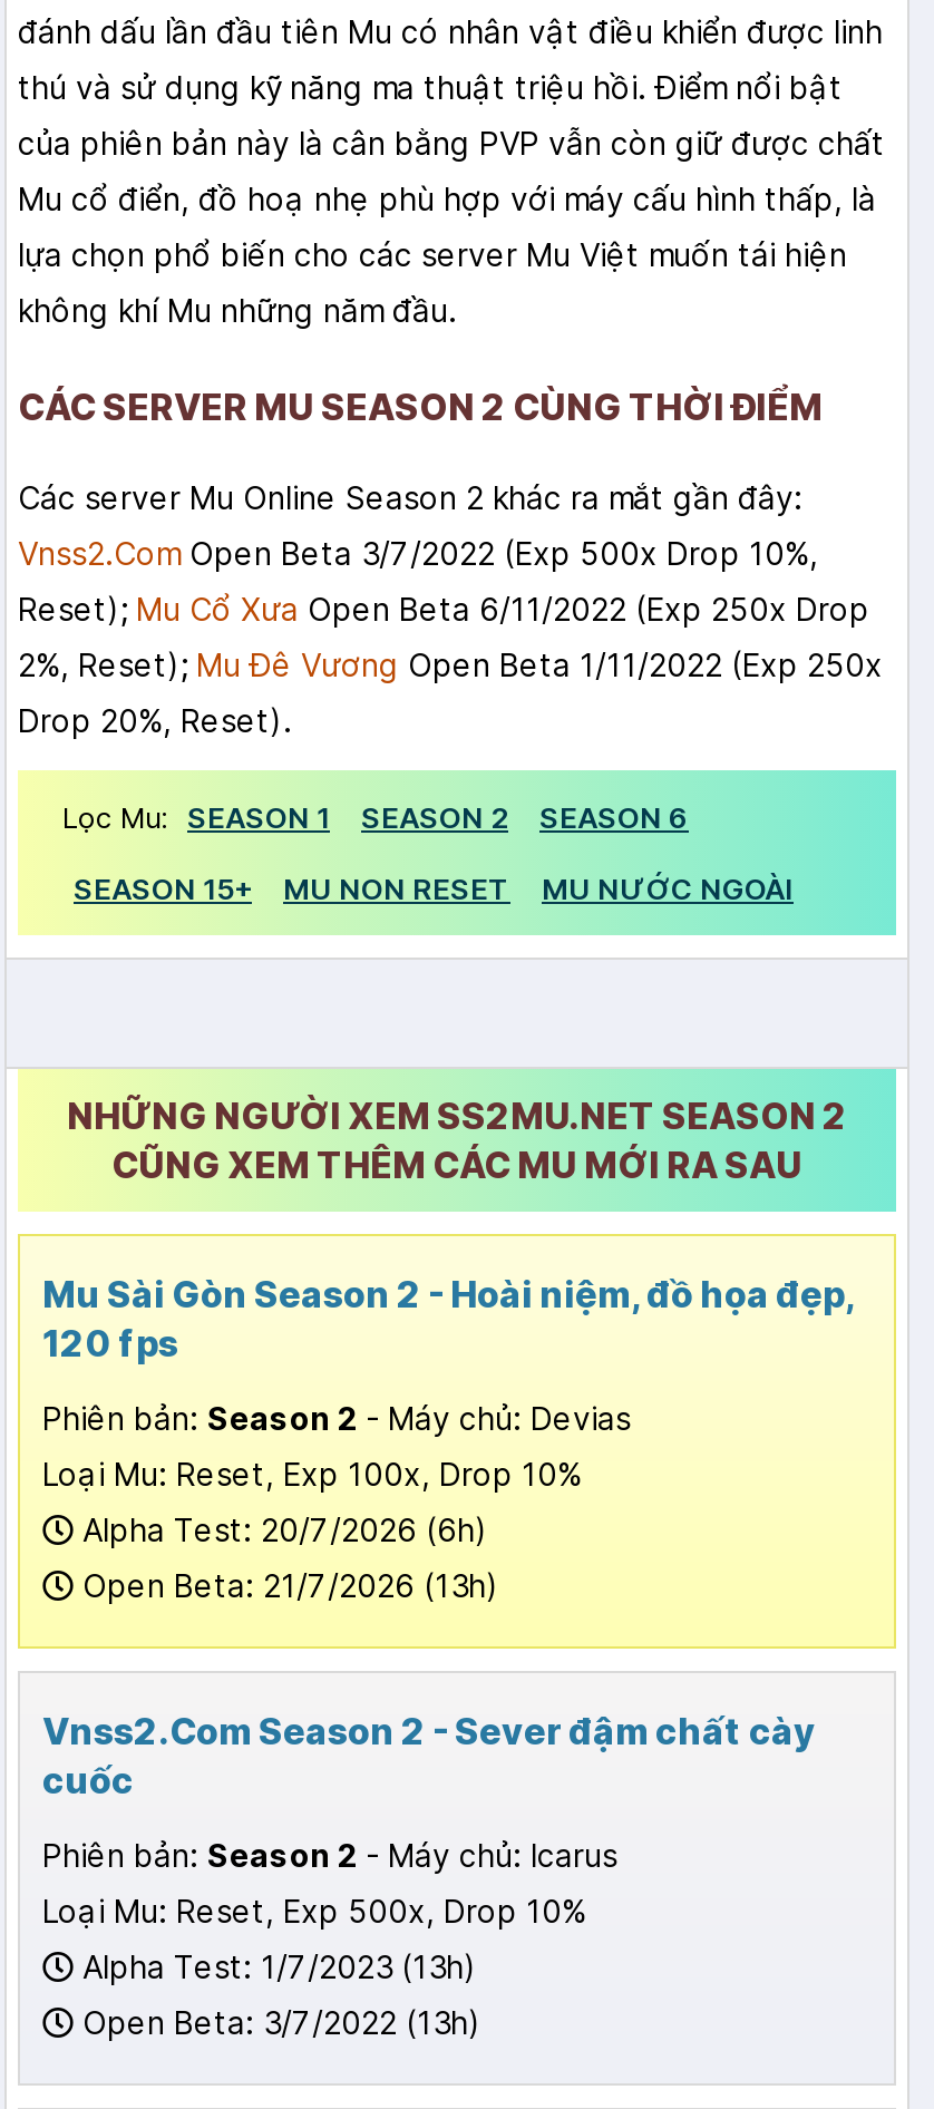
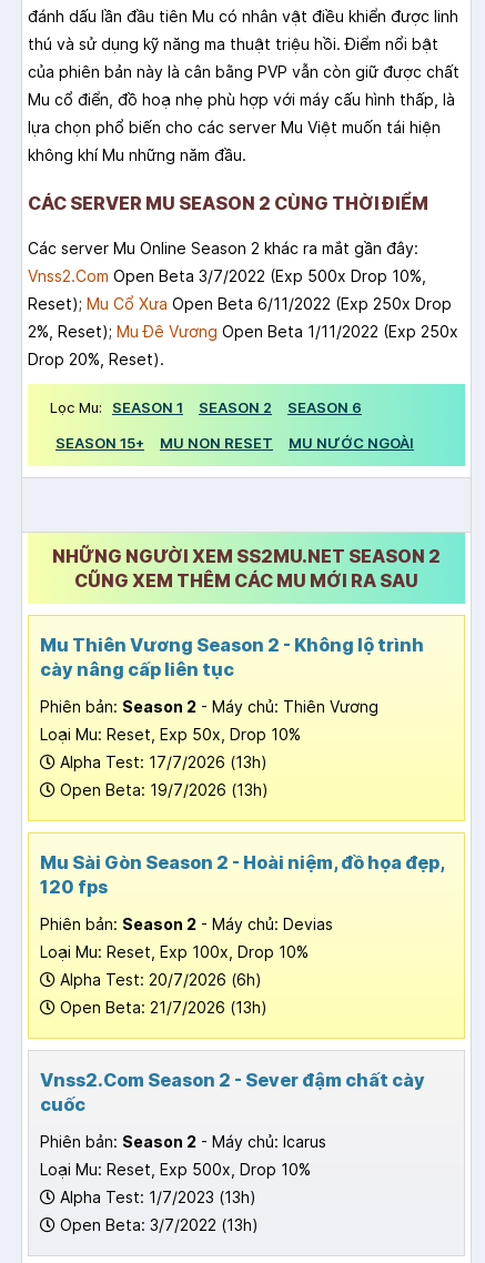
none -> [40,633,424,799] Mu Thiên Vương Season 2 - Không lộ trình | cày nâng cấp liên tục | Phiên bản: Season 2 - Máy chủ: Thiên Vương | Loại Mu: Reset, Exp 50x, Drop 10% | Alpha Test: 17/7/2026 (13h) | Open Beta: 19/7/2026 (13h)

